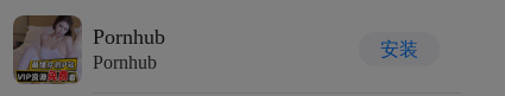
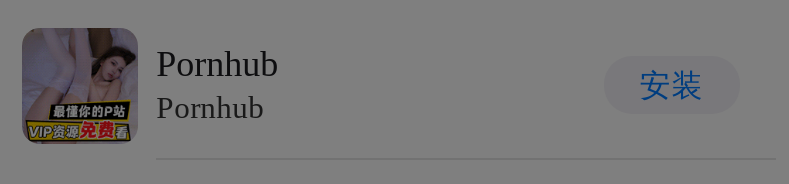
[12,14,82,84] [image] -> [20,26,138,146] [image]

